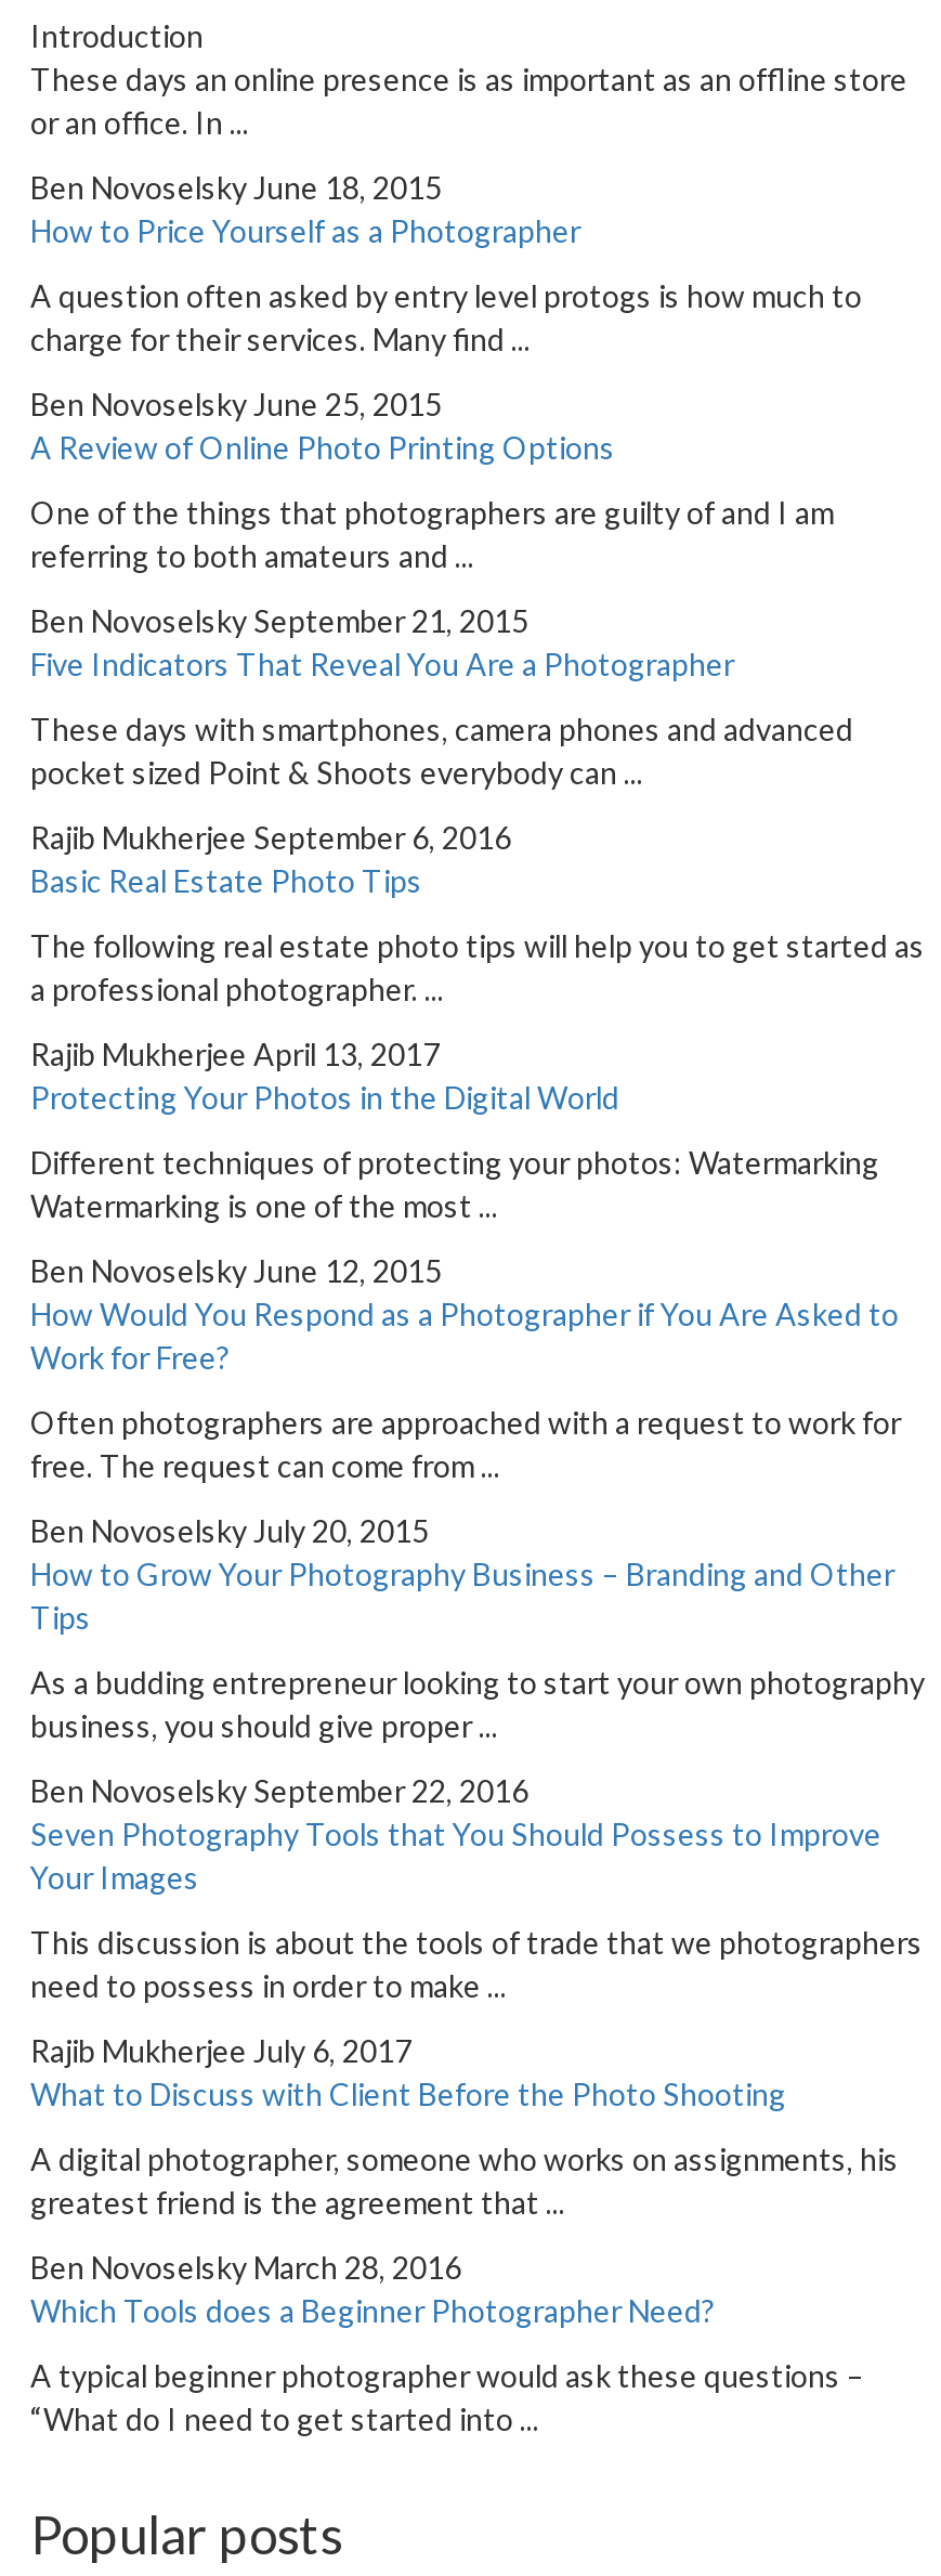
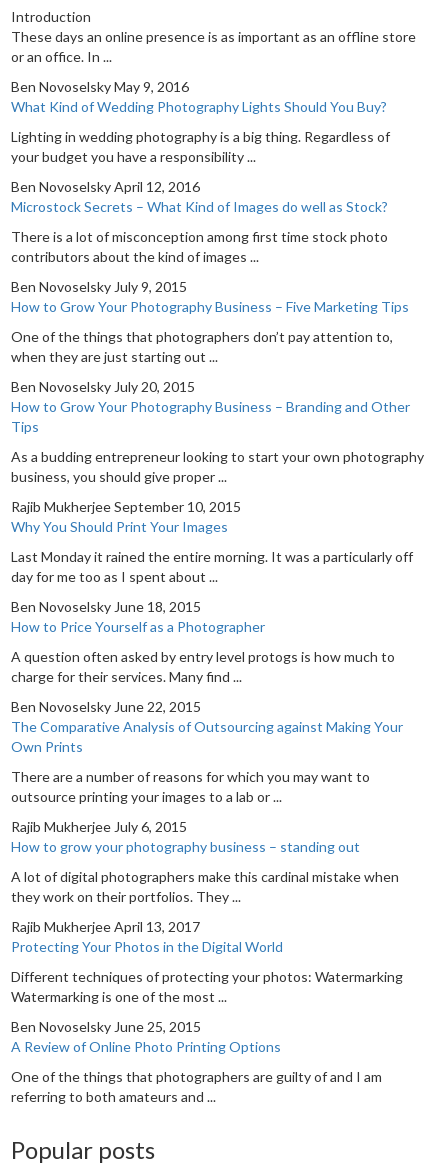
moved [30,169,862,357] -> [11,598,395,685]: Ben Novoselsky June 18, 2015 | How to Price Yourself as a Photographer | A question often asked by entry level protogs is how much to | charge for their services. Many find ...
moved [30,385,879,1224] -> [11,918,403,1105]: Rajib Mukherjee April 13, 2017 | Protecting Your Photos in the Digital World | Different techniques of protecting your photos: Watermarking | Watermarking is one of the most ... | Ben Novoselsky June 25, 2015 | A Review of Online Photo Printing Options | One of the things that photographers are guilty of and I am | referring to both amateurs and ...
[30,602,925,1484] Ben Novoselsky September 21, 2015 | Five Indicators That Reveal You Are a Photographer | These days with smartphones, camera phones and advanced | pocket sized Point & Shoots everybody can ... | Rajib Mukherjee September 6, 2016 | Basic Real Estate Photo Tips | The following real estate photo tips will help you to get started as | a professional photographer. ... | Ben Novoselsky June 12, 2015 | How Would You Respond as a Photographer if You Are Asked to | Work for Free? | Often photographers are approached with a request to work for | free. The request can come from ... -> [11,78,409,365] Ben Novoselsky May 9, 2016 | What Kind of Wedding Photography Lights Should You Buy? | Lighting in wedding photography is a big thing. Regardless of | your budget you have a responsibility ... | Ben Novoselsky April 12, 2016 | Microstock Secrets – What Kind of Images do well as Stock? | There is a lot of misconception among first time stock photo | contributors about the kind of images ... | Ben Novoselsky July 9, 2015 | How to Grow Your Photography Business – Five Marketing Tips | One of the things that photographers don’t pay attention to, | when they are just starting out ...
moved [30,1512,925,1744] -> [11,378,424,485]: Ben Novoselsky July 20, 2015 | How to Grow Your Photography Business – Branding and Other | Tips | As a budding entrepreneur looking to start your own photography | business, you should give proper ...
[30,1772,923,2437] Ben Novoselsky September 22, 2016 | Seven Photography Tools that You Should Possess to Improve | Your Images | This discussion is about the tools of trade that we photographers | need to possess in order to make ... | Rajib Mukherjee July 6, 2017 | What to Discuss with Client Before the Photo Shooting | A digital photographer, someone who works on assignments, his | greatest friend is the agreement that ... | Ben Novoselsky March 28, 2016 | Which Tools does a Beginner Photographer Need? | A typical beginner photographer would ask these questions – | “What do I need to get started into ... -> [11,498,413,905] Rajib Mukherjee September 10, 2015 | Why You Should Print Your Images | Last Monday it rained the entire morning. It was a particularly off | day for me too as I spent about ... | Ben Novoselsky June 22, 2015 | The Comparative Analysis of Outsourcing against Making Your | Own Prints | There are a number of reasons for which you may want to | outsource printing your images to a lab or ... | Rajib Mukherjee July 6, 2015 | How to grow your photography business – standing out | A lot of digital photographers make this cardinal mistake when | they work on their portfolios. They ...

